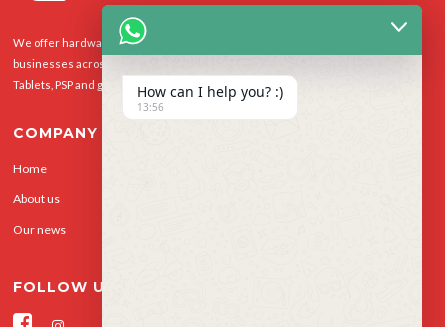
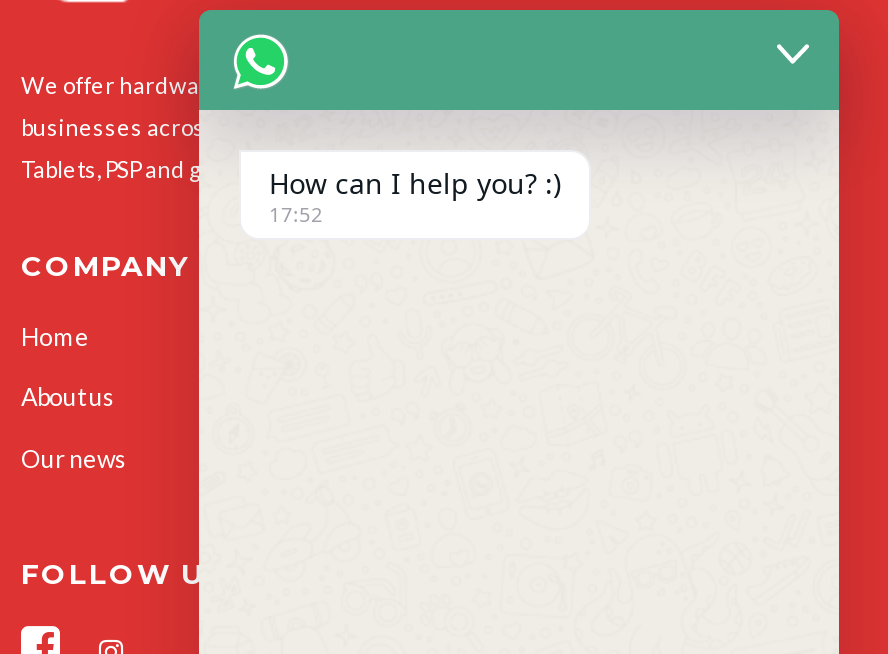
[137,100,164,114] 13:56 -> [269,200,323,228] 17:52

